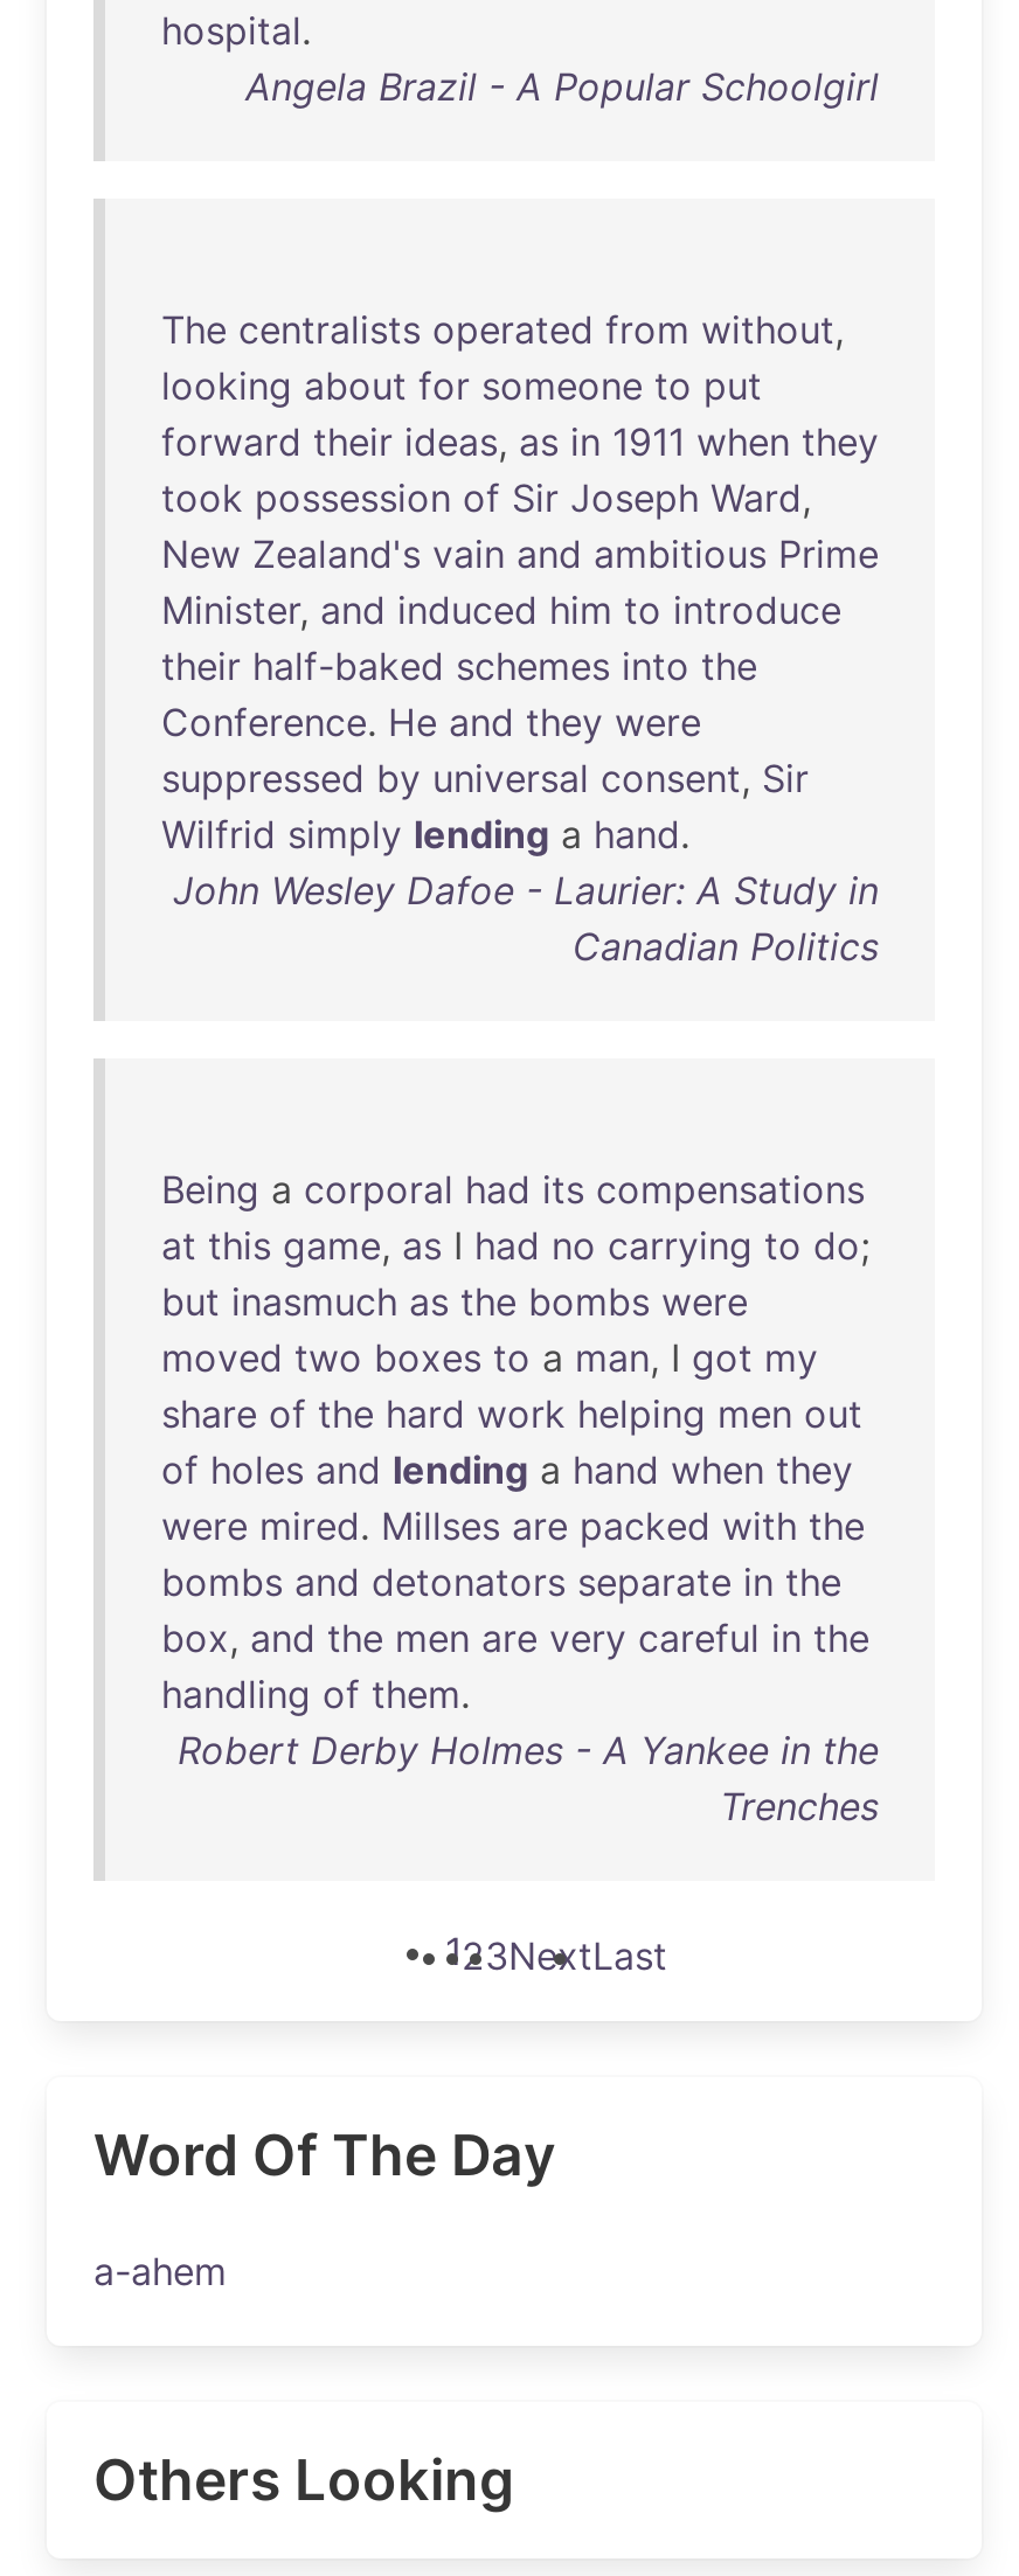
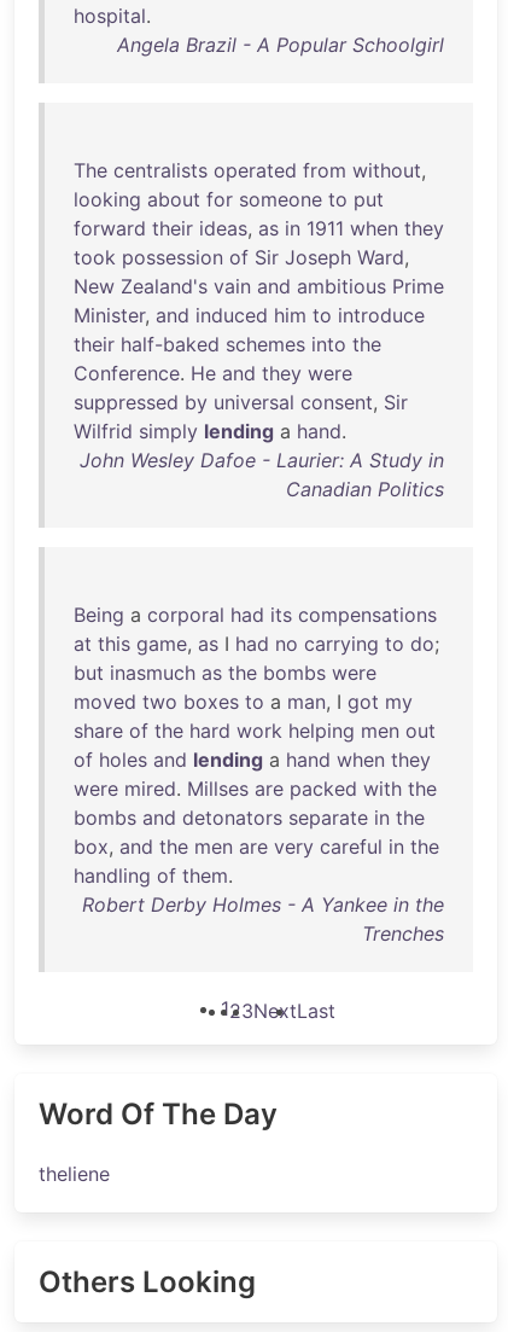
[93,2248,227,2294] a-ahem -> [39,1162,110,1186] theliene

